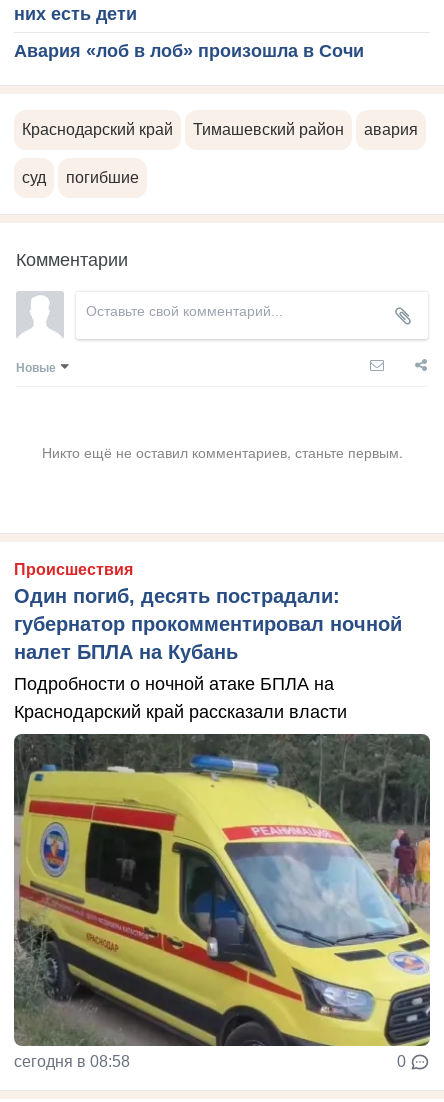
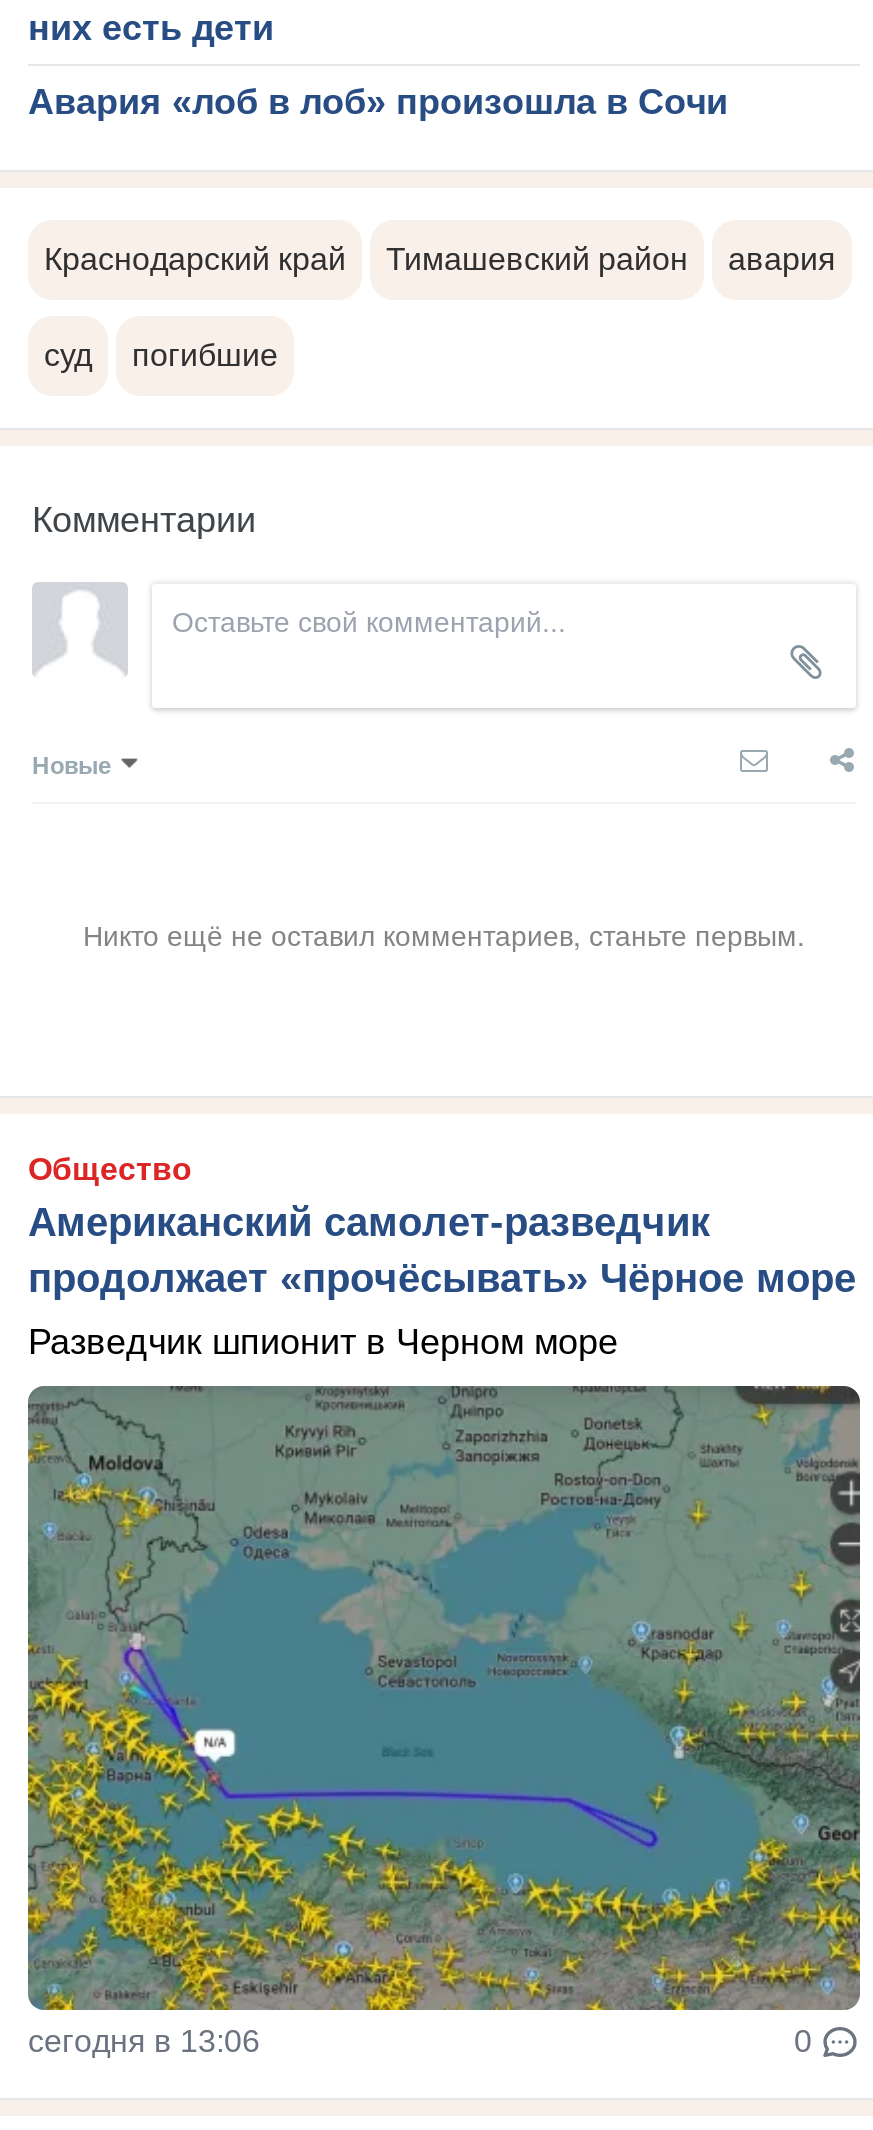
[14,561,402,663] Происшествия | Один погиб, десять пострадали: | губернатор прокомментировал ночной | налет БПЛА на Кубань -> [28,1153,856,1301] Общество | Американский самолет-разведчик | продолжает «прочёсывать» Чёрное море
[14,674,347,722] Подробности о ночной атаке БПЛА на | Краснодарский край рассказали власти -> [28,1323,618,1363] Разведчик шпионит в Черном море
[14,734,431,1070] [image] | сегодня в 08:58 -> [26,1386,862,2059] [image] | сегодня в 13:06

